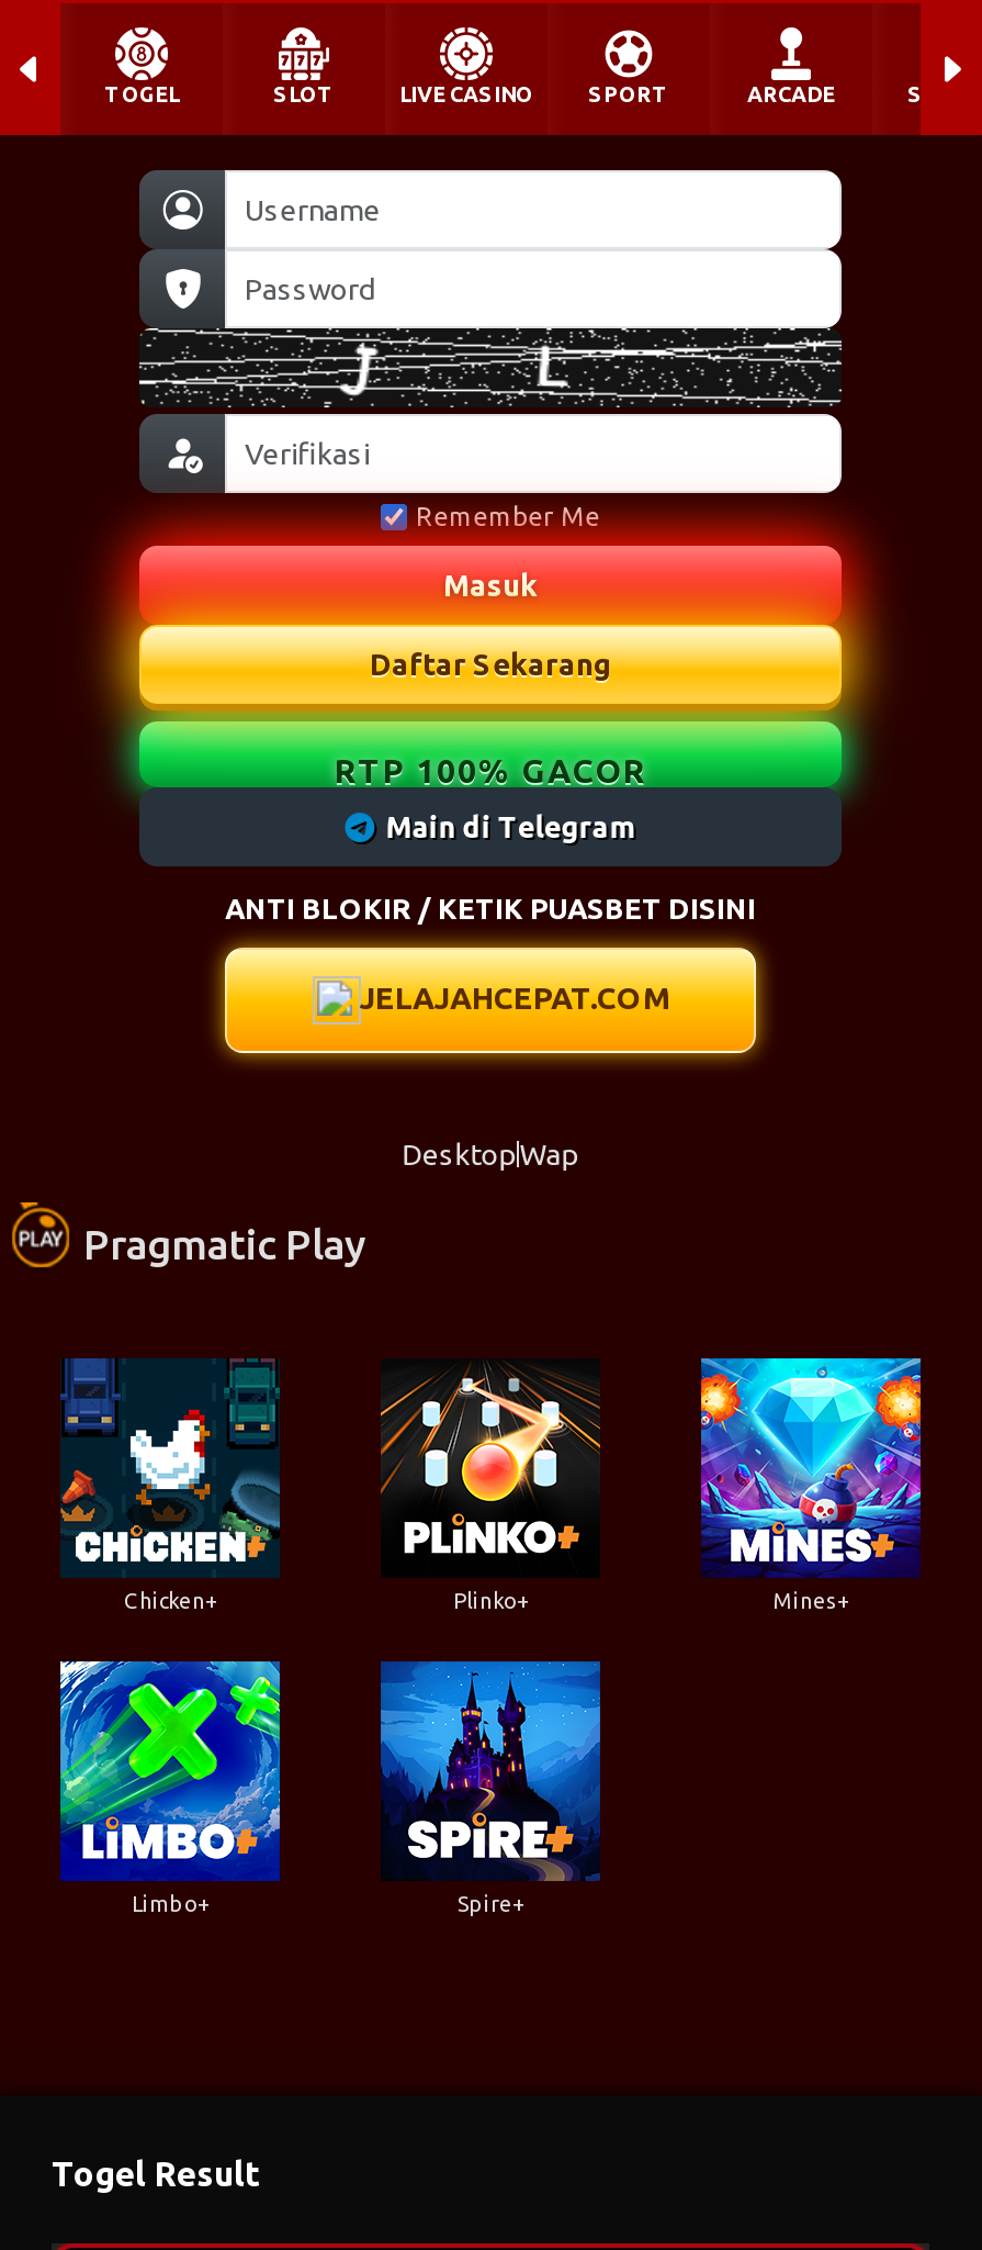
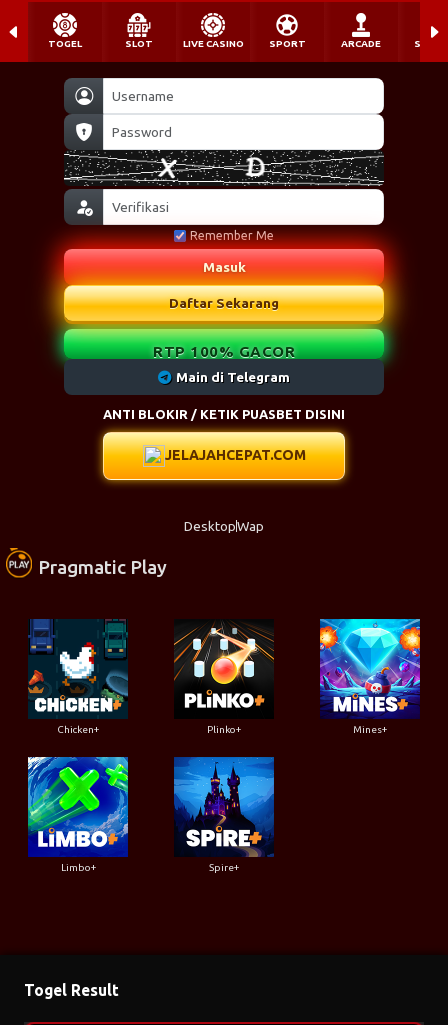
[137,326,842,407] [image] -> [63,150,383,186] [image]

